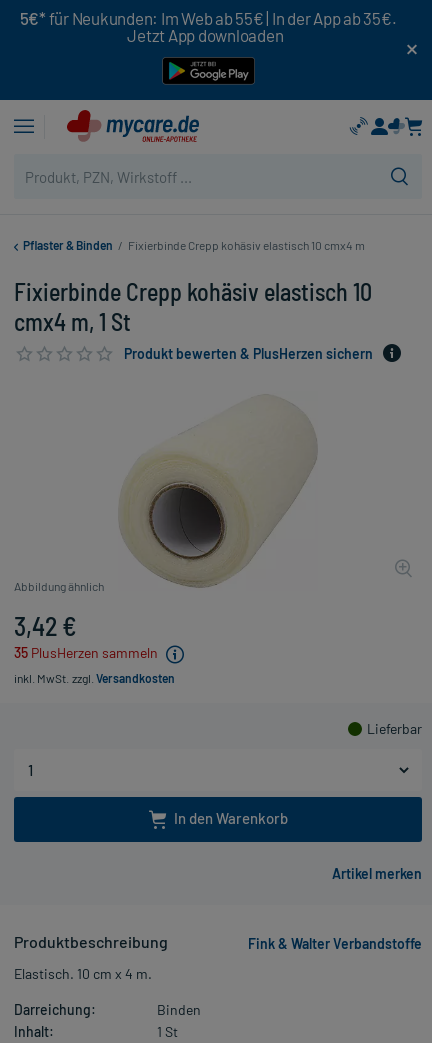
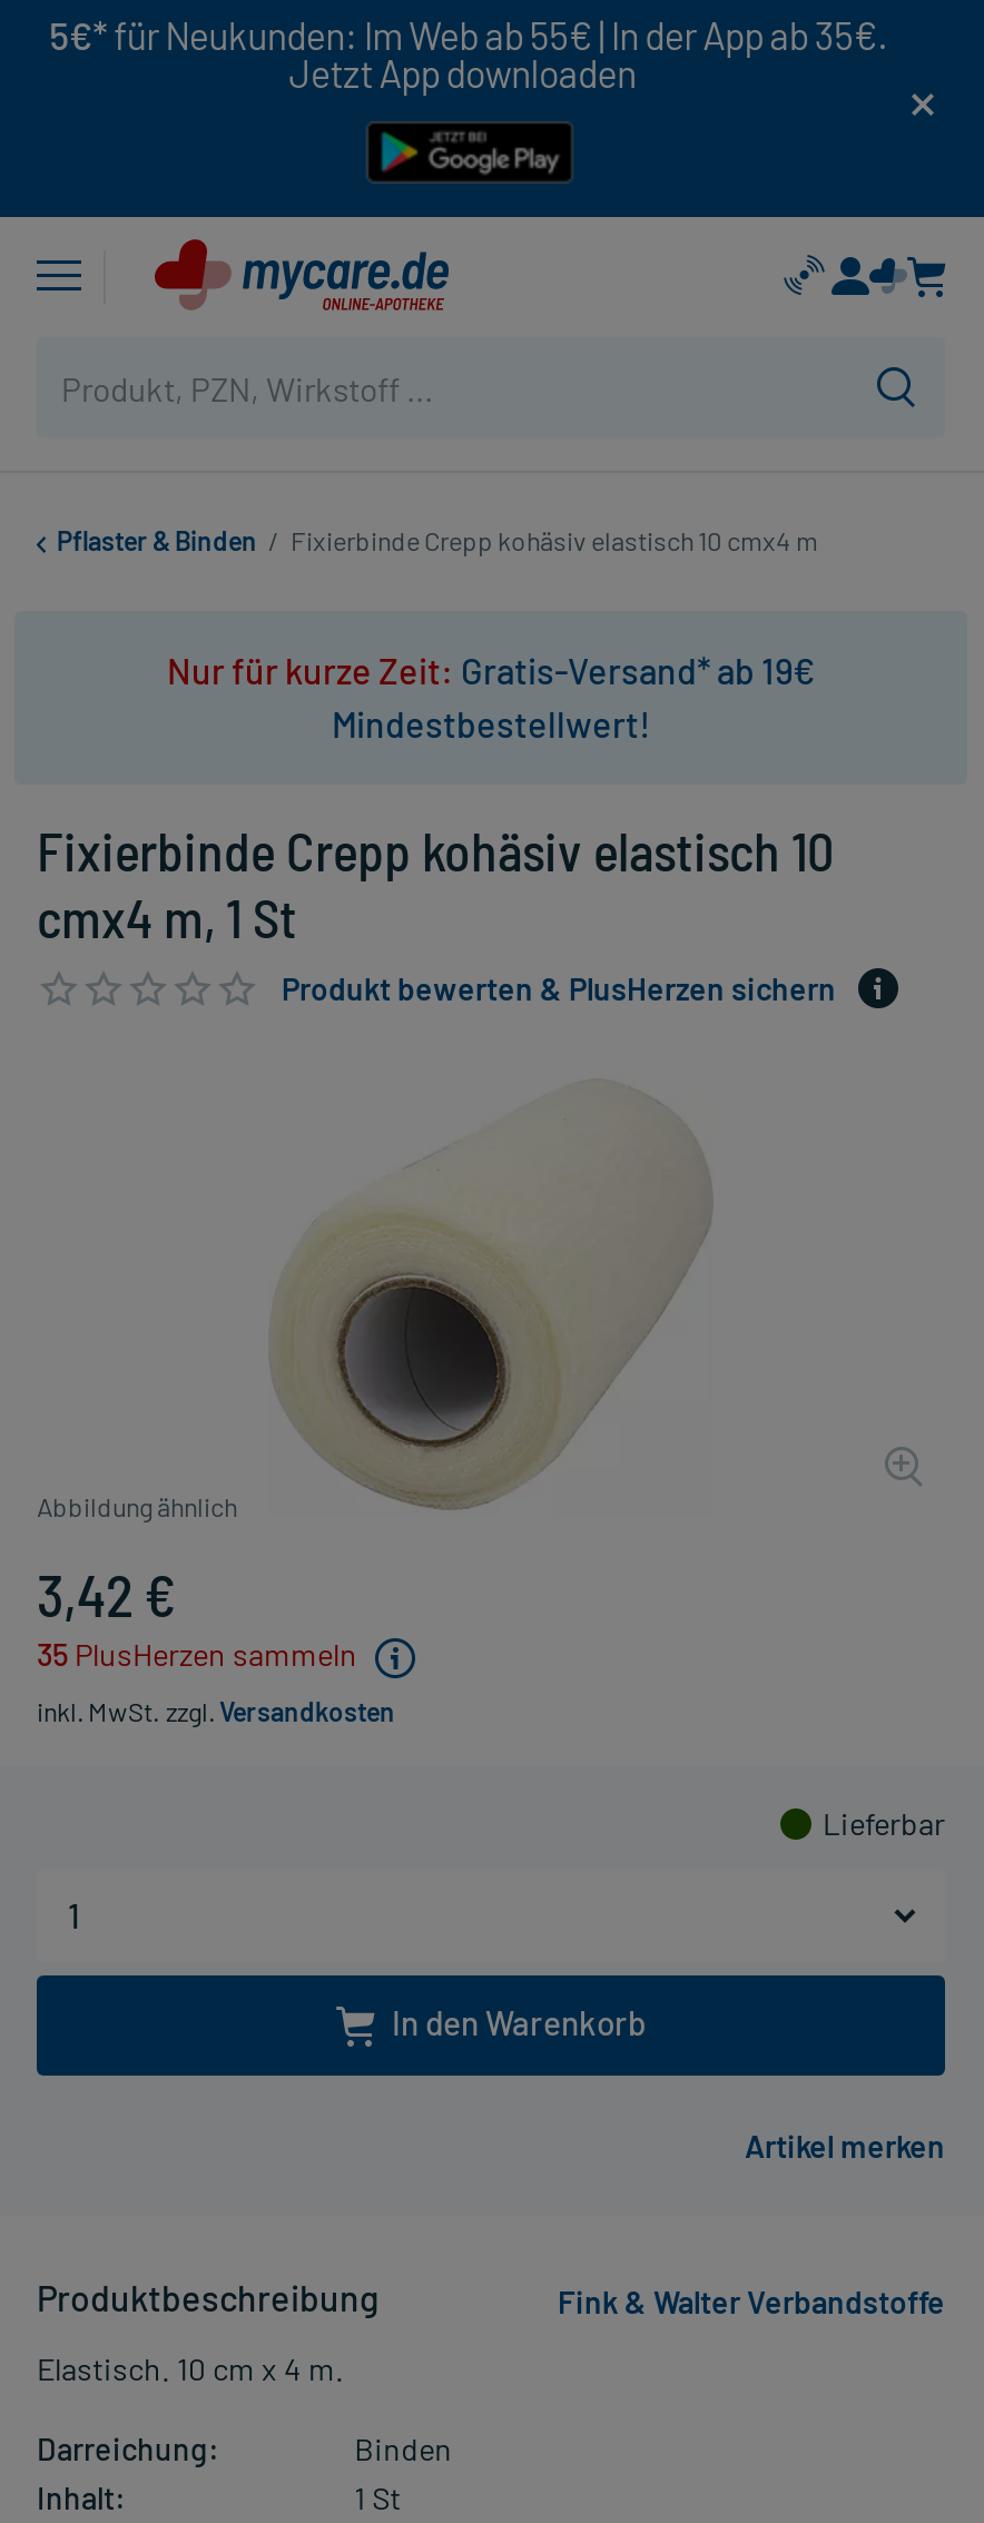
none -> [167,649,815,744] Nur für kurze Zeit: Gratis-Versand* ab 19€ | Mindestbestellwert!

